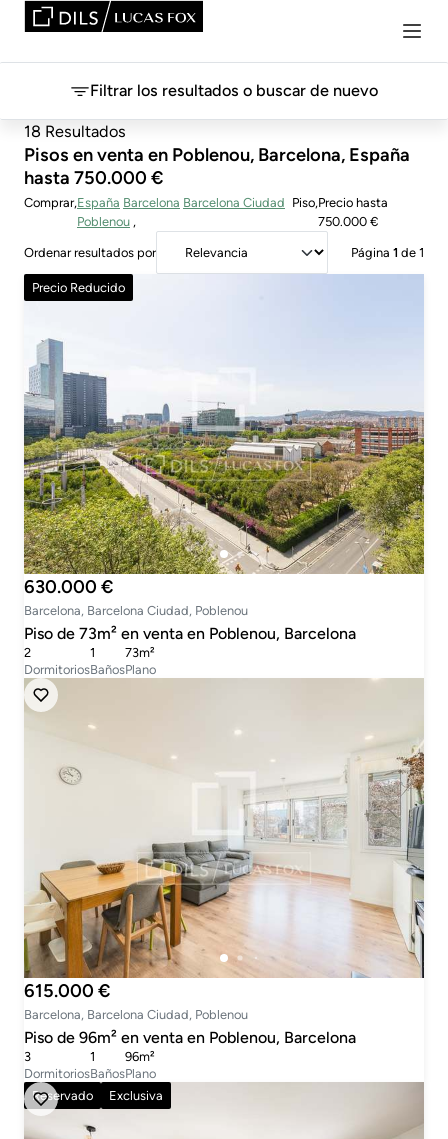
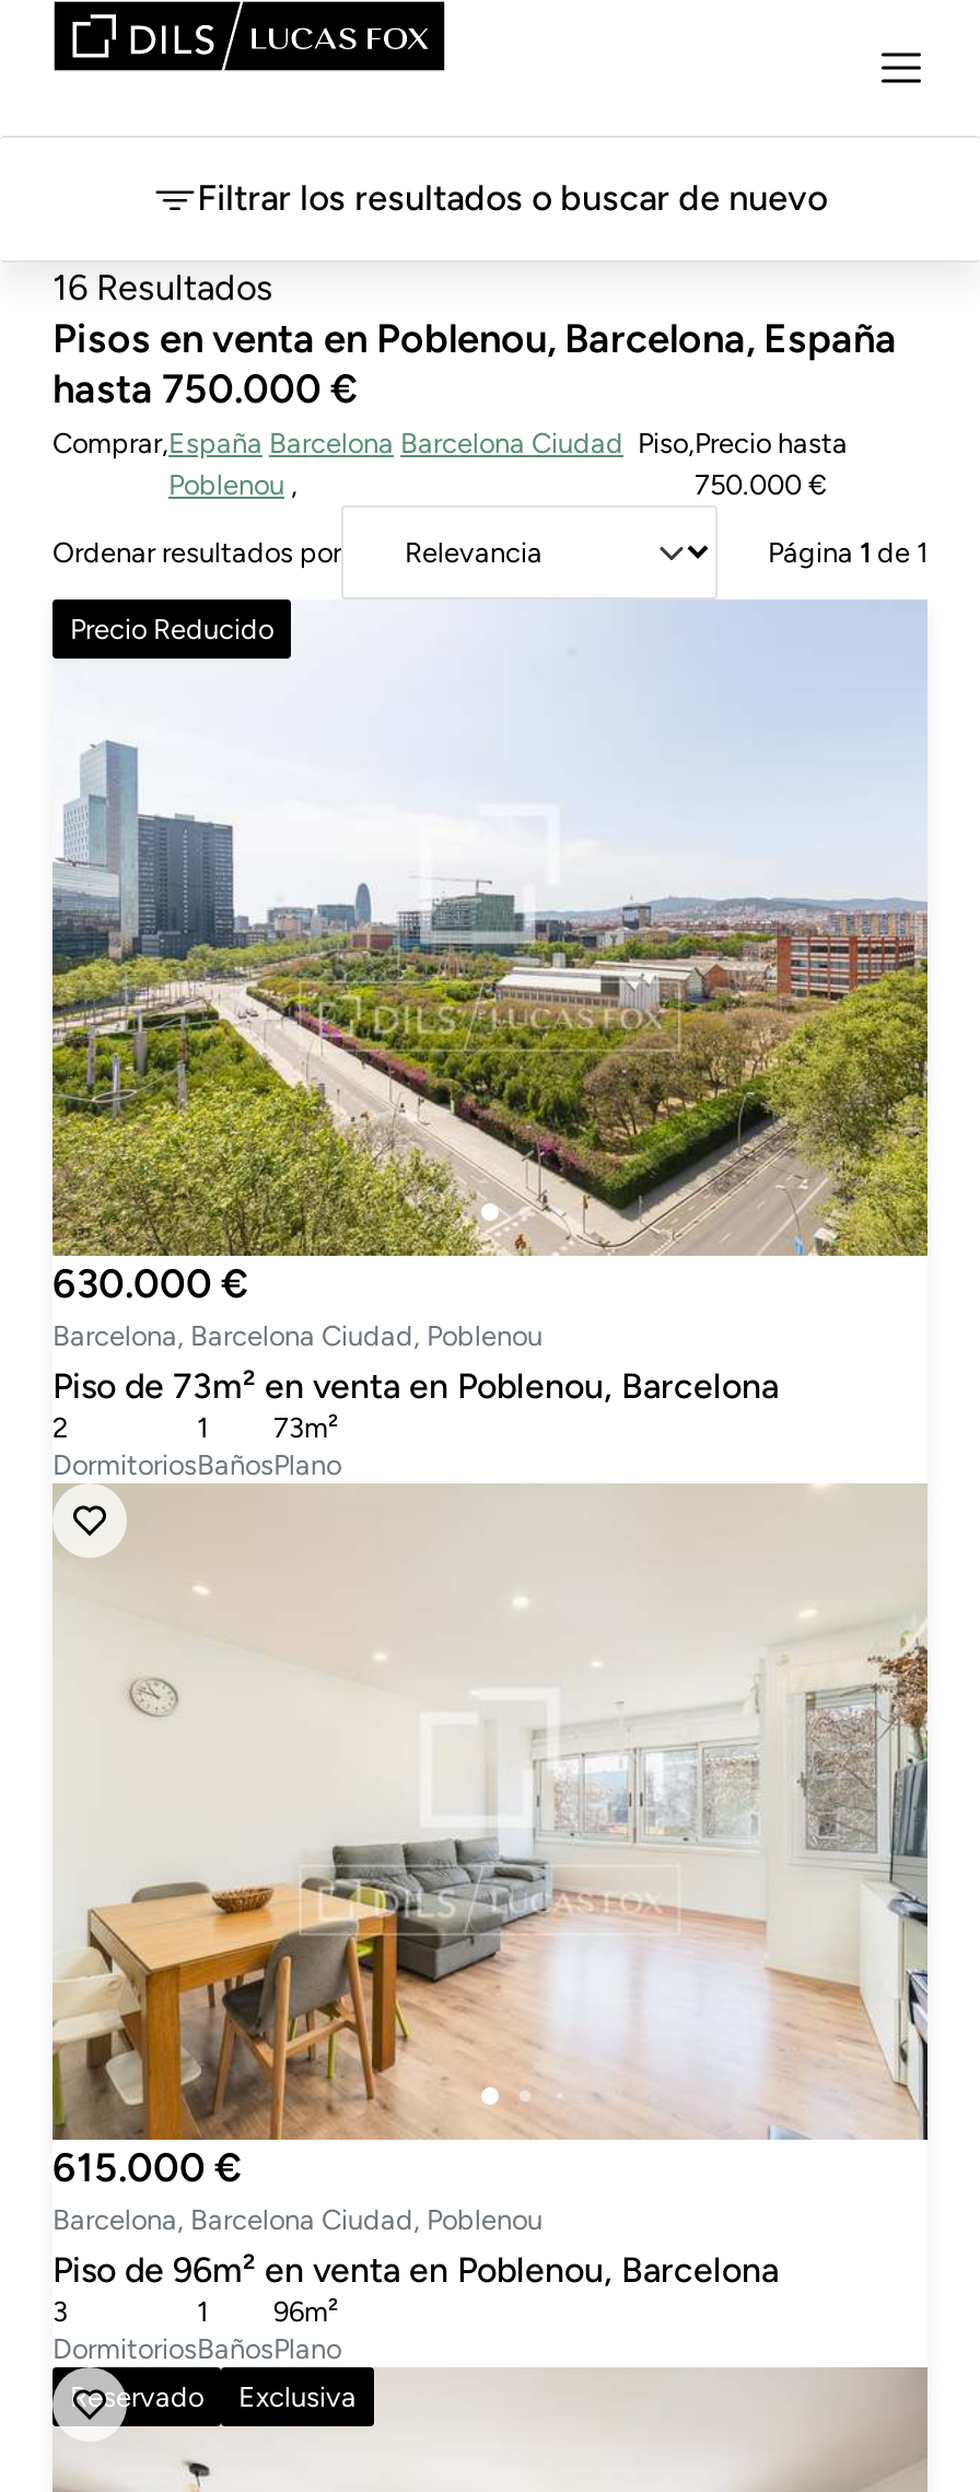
[24,122,126,141] 18 Resultados -> [52,267,273,308] 16 Resultados

